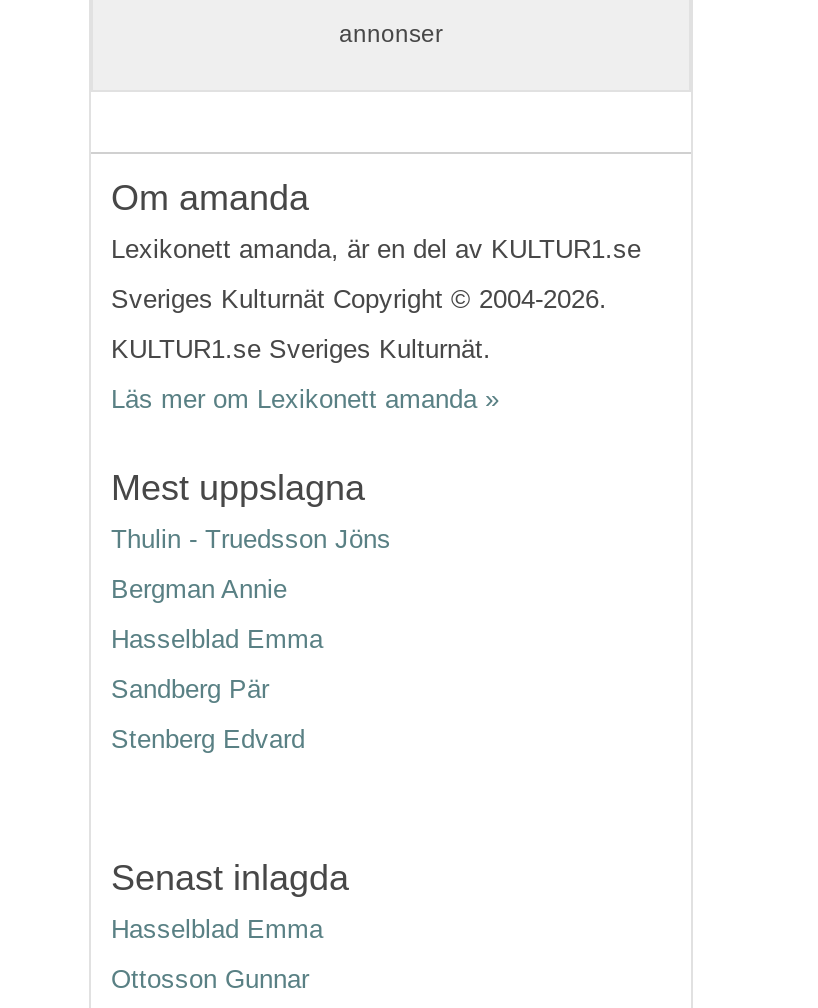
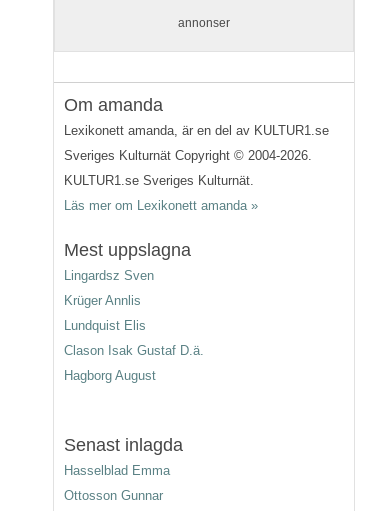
[111,524,391,554] Thulin - Truedsson Jöns -> [64,268,154,283] Lingardsz Sven
[111,574,287,604] Bergman Annie -> [64,293,141,308] Krüger Annlis
[111,624,323,654] Hasselblad Emma -> [64,318,146,333] Lundquist Elis
[111,674,269,704] Sandberg Pär -> [64,343,204,358] Clason Isak Gustaf D.ä.
[111,724,305,754] Stenberg Edvard -> [64,368,156,383] Hagborg August

